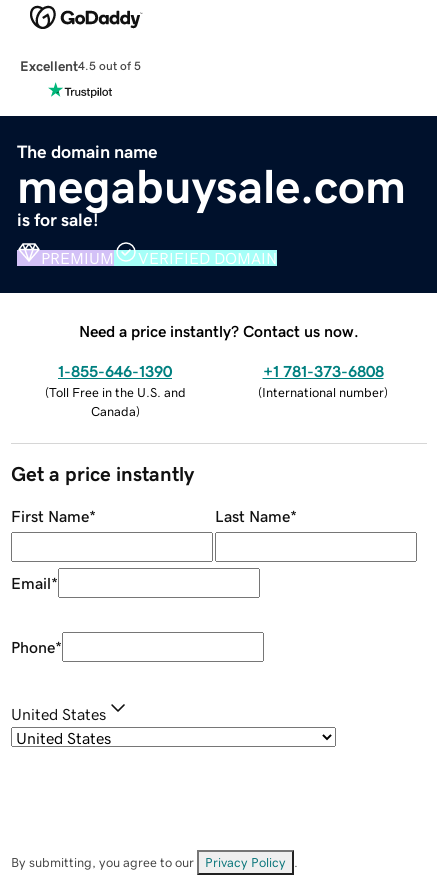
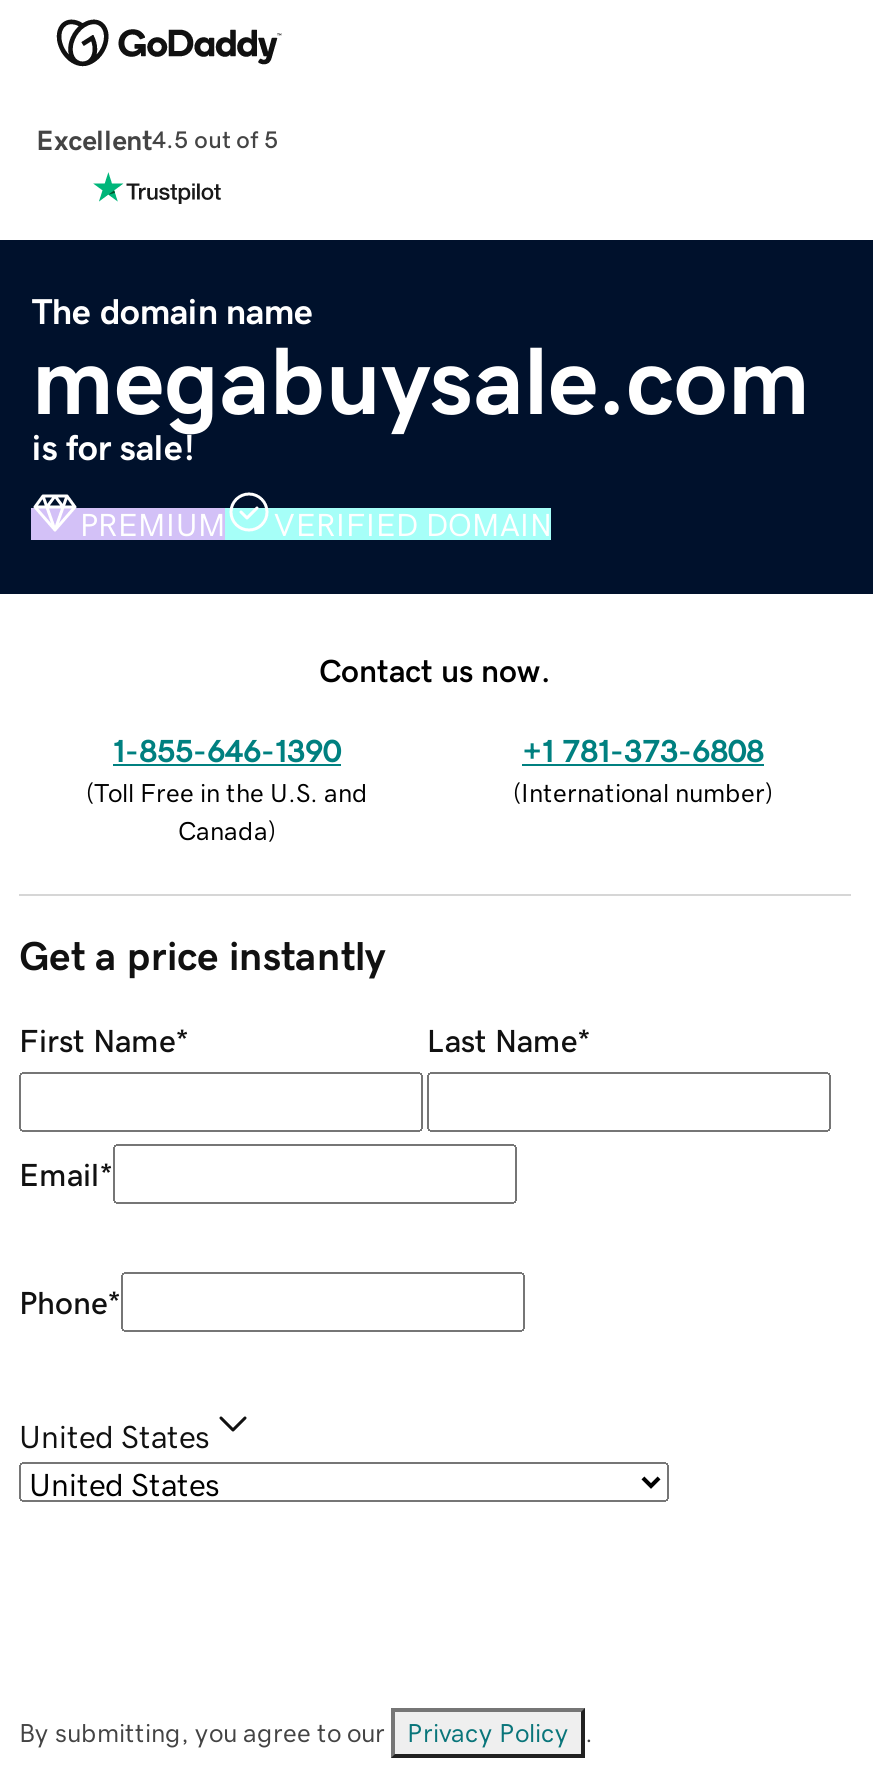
[79,323,359,339] Need a price instantly? Contact us now. -> [319,653,551,685] Contact us now.

